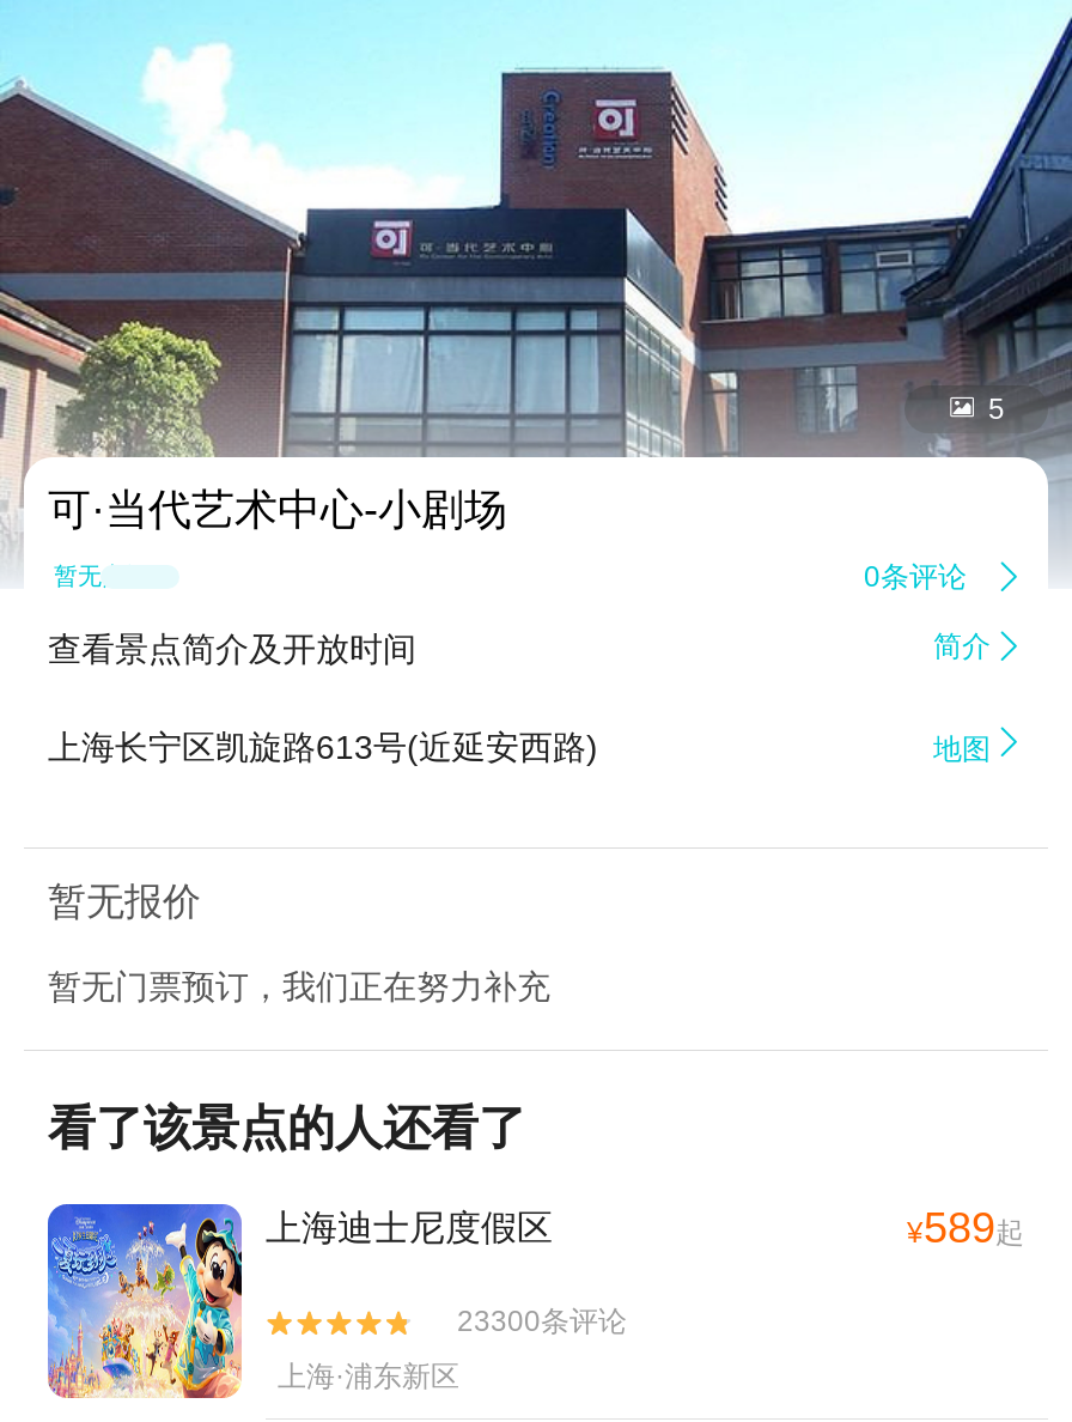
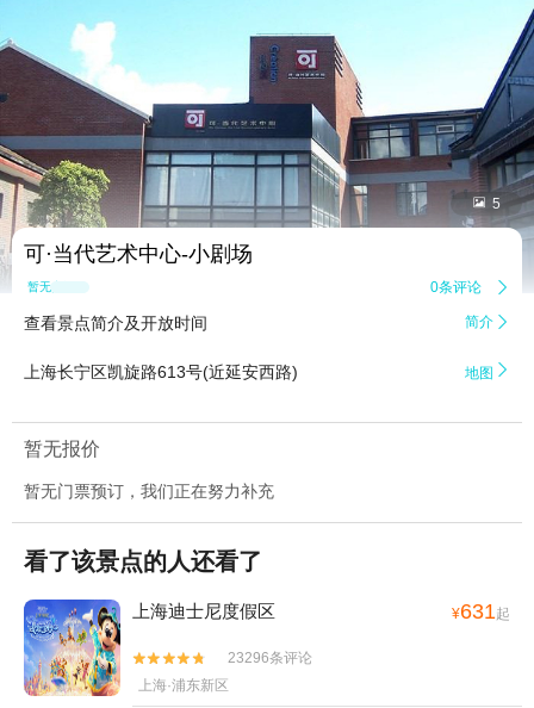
[907,1205,1024,1253] ¥589起 -> [452,600,510,624] ¥631起
[457,1304,627,1337] 23300条评论 -> [228,649,312,666] 23296条评论

